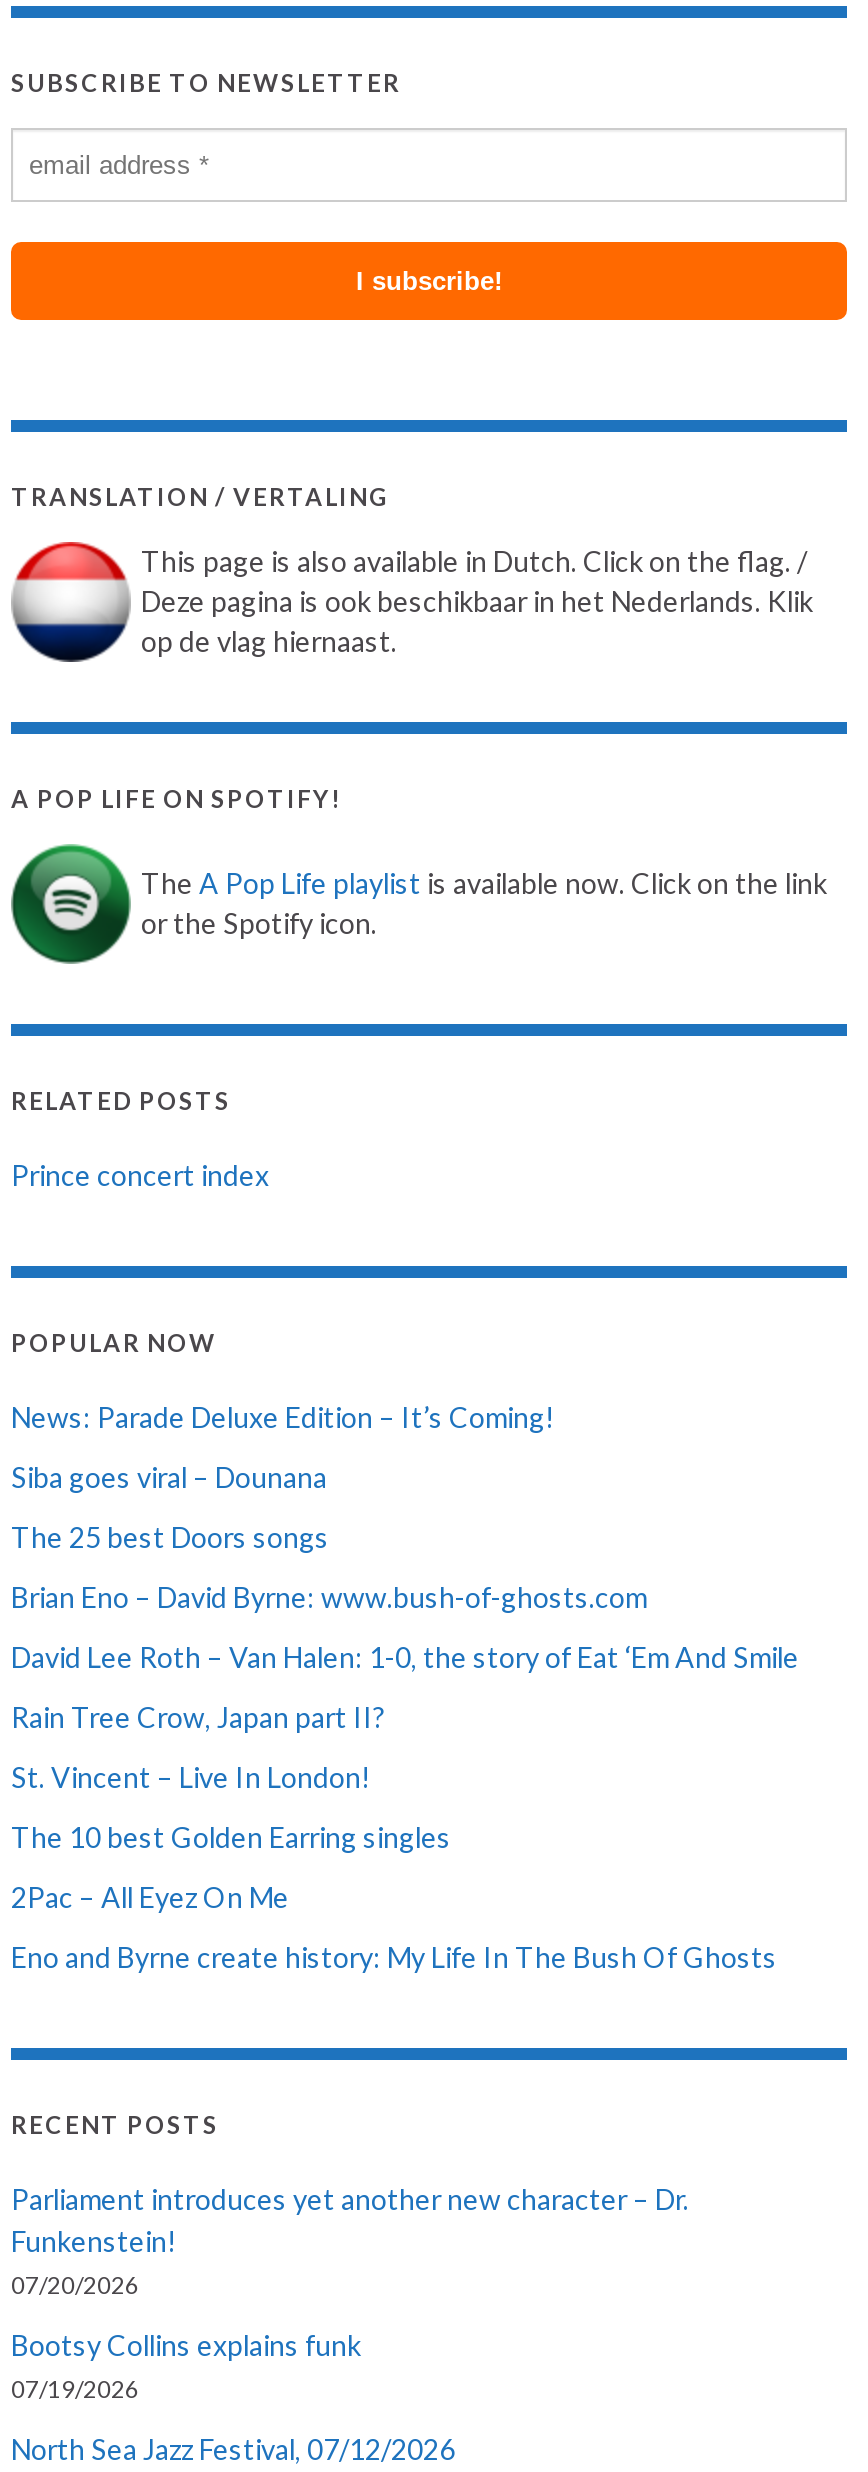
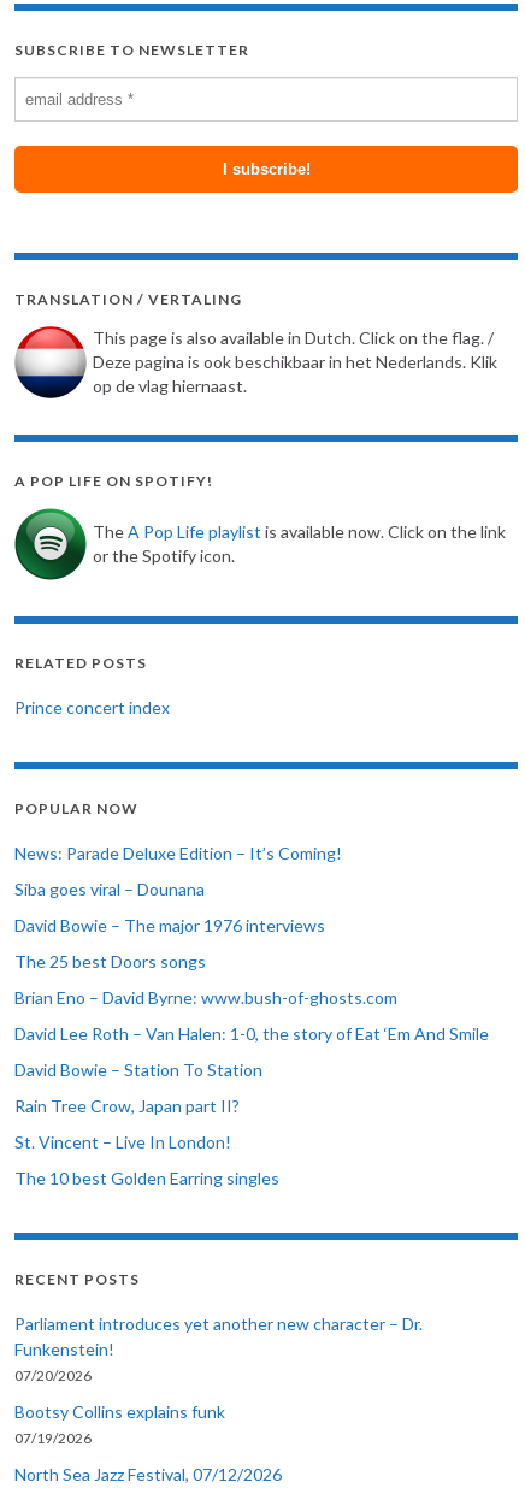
none -> [14,915,325,936] David Bowie – The major 1976 interviews
moved [11,1521,799,1675] -> [14,952,489,1044]: The 25 best Doors songs | Brian Eno – David Byrne: www.bush-of-ghosts.com | David Lee Roth – Van Halen: 1-0, the story of Eat ‘Em And Smile
none -> [14,1060,262,1080] David Bowie – Station To Station
moved [11,1701,451,1855] -> [14,1096,279,1189]: Rain Tree Crow, Japan part II? | St. Vincent – Live In London! | The 10 best Golden Earring singles
[11,1881,777,1975] 2Pac – All Eyez On Me | Eno and Byrne create history: My Life In The Bush Of Ghosts -> none

